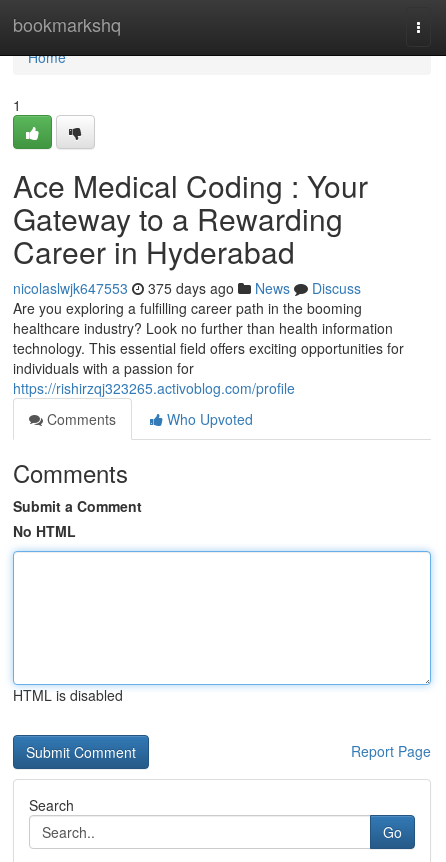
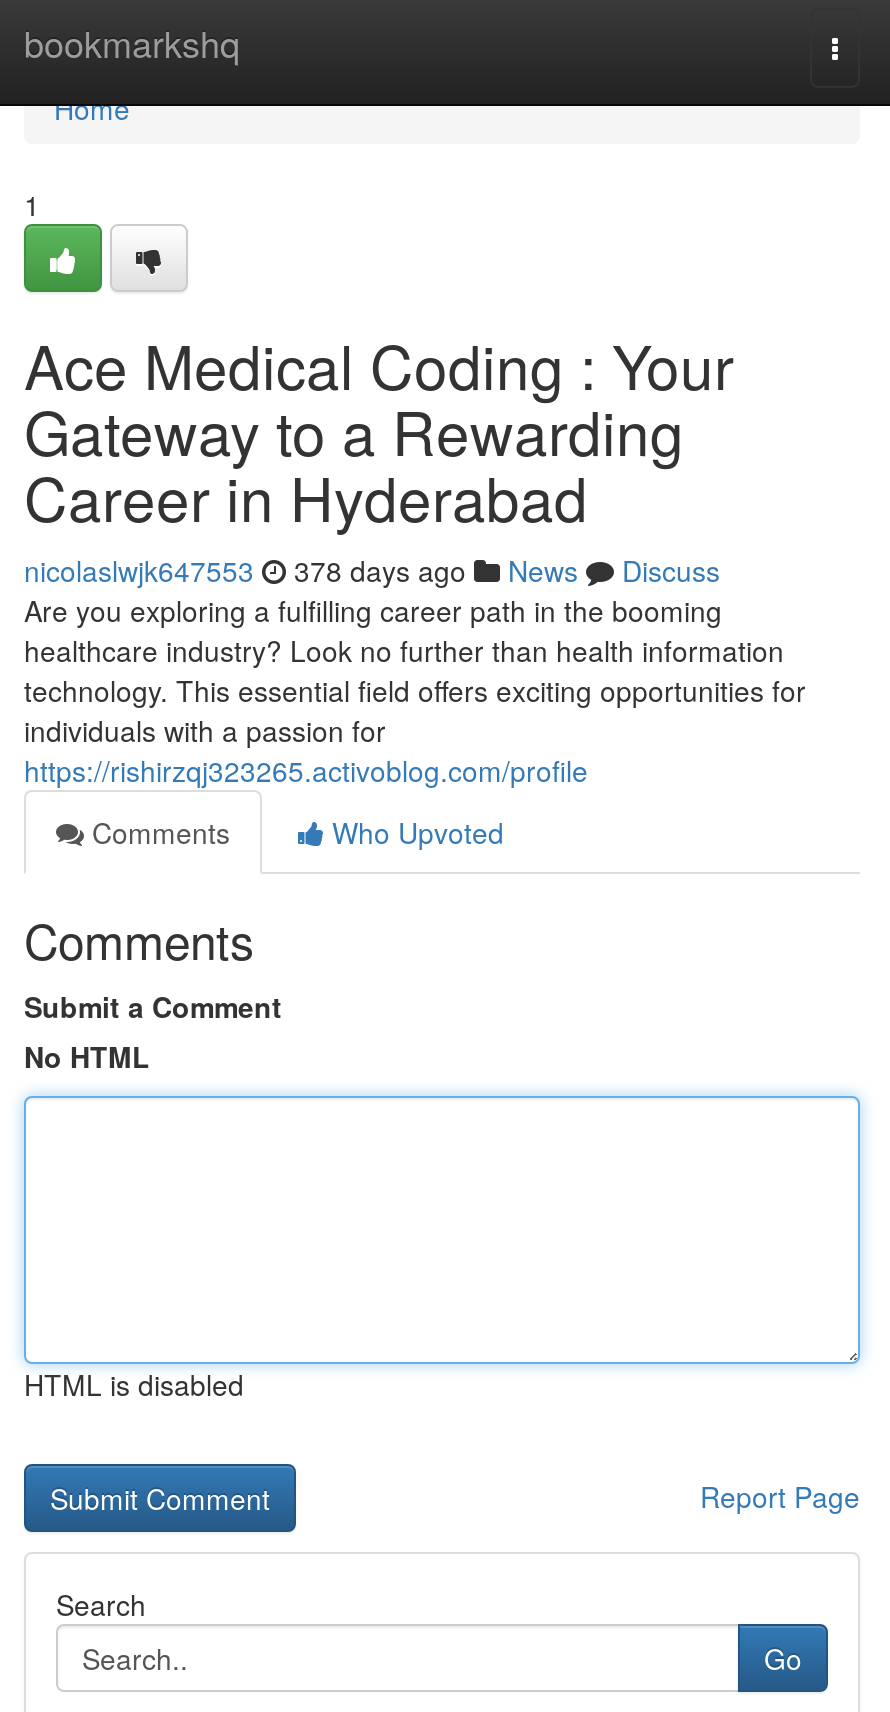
[13,278,361,298] nicolaslwjk647553 375 days ago News Discuss -> [24,550,720,590] nicolaslwjk647553 378 days ago News Discuss

